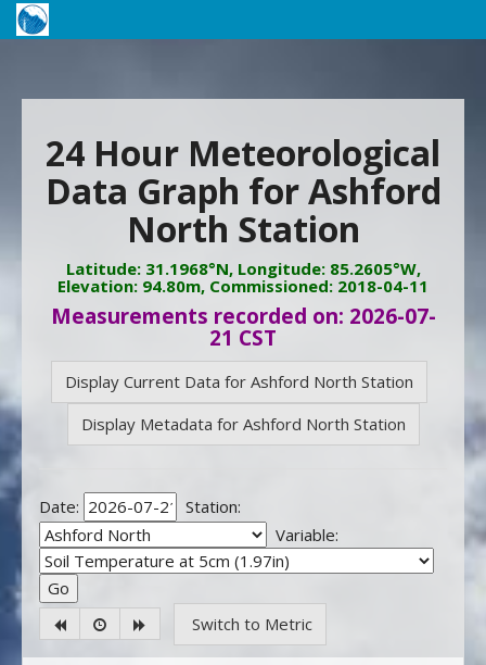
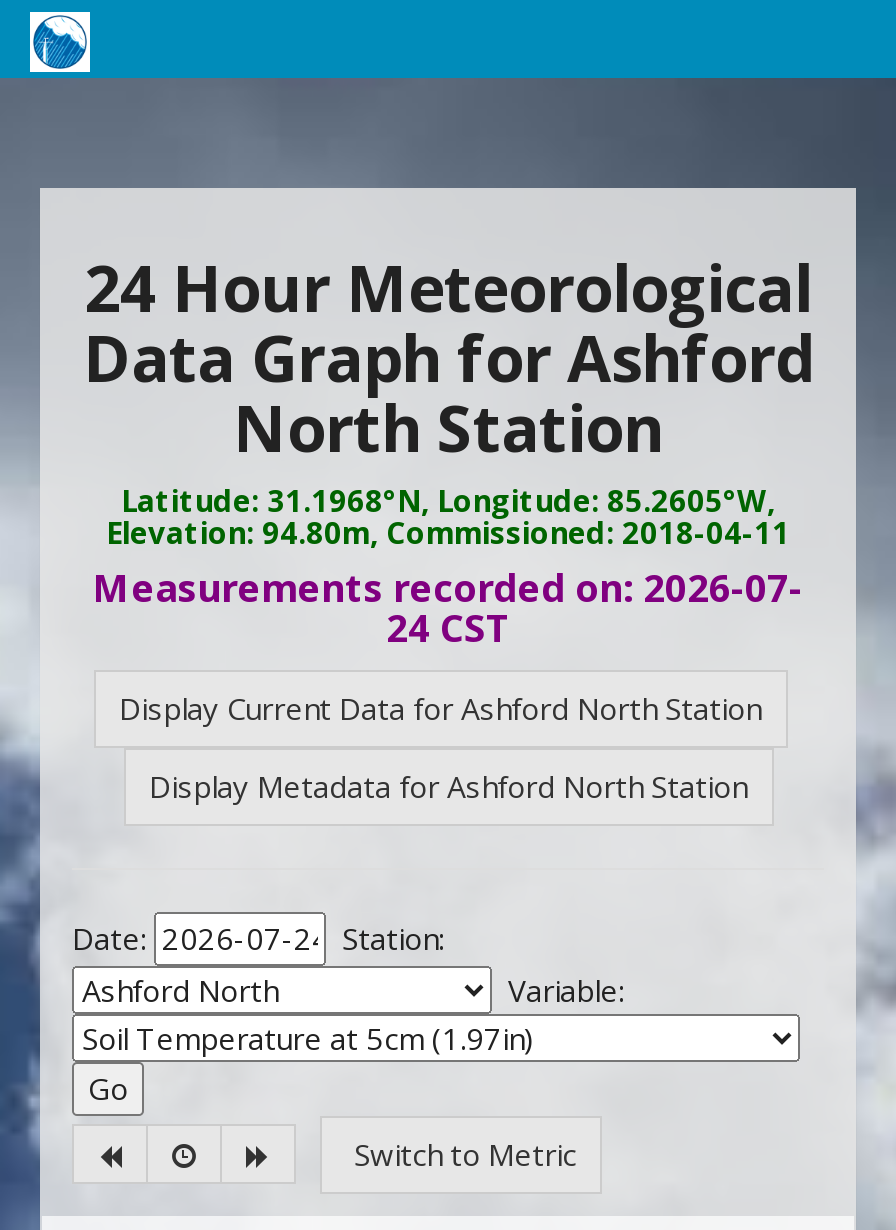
[209,324,277,352] 21 CST -> [386,602,510,654] 24 CST

